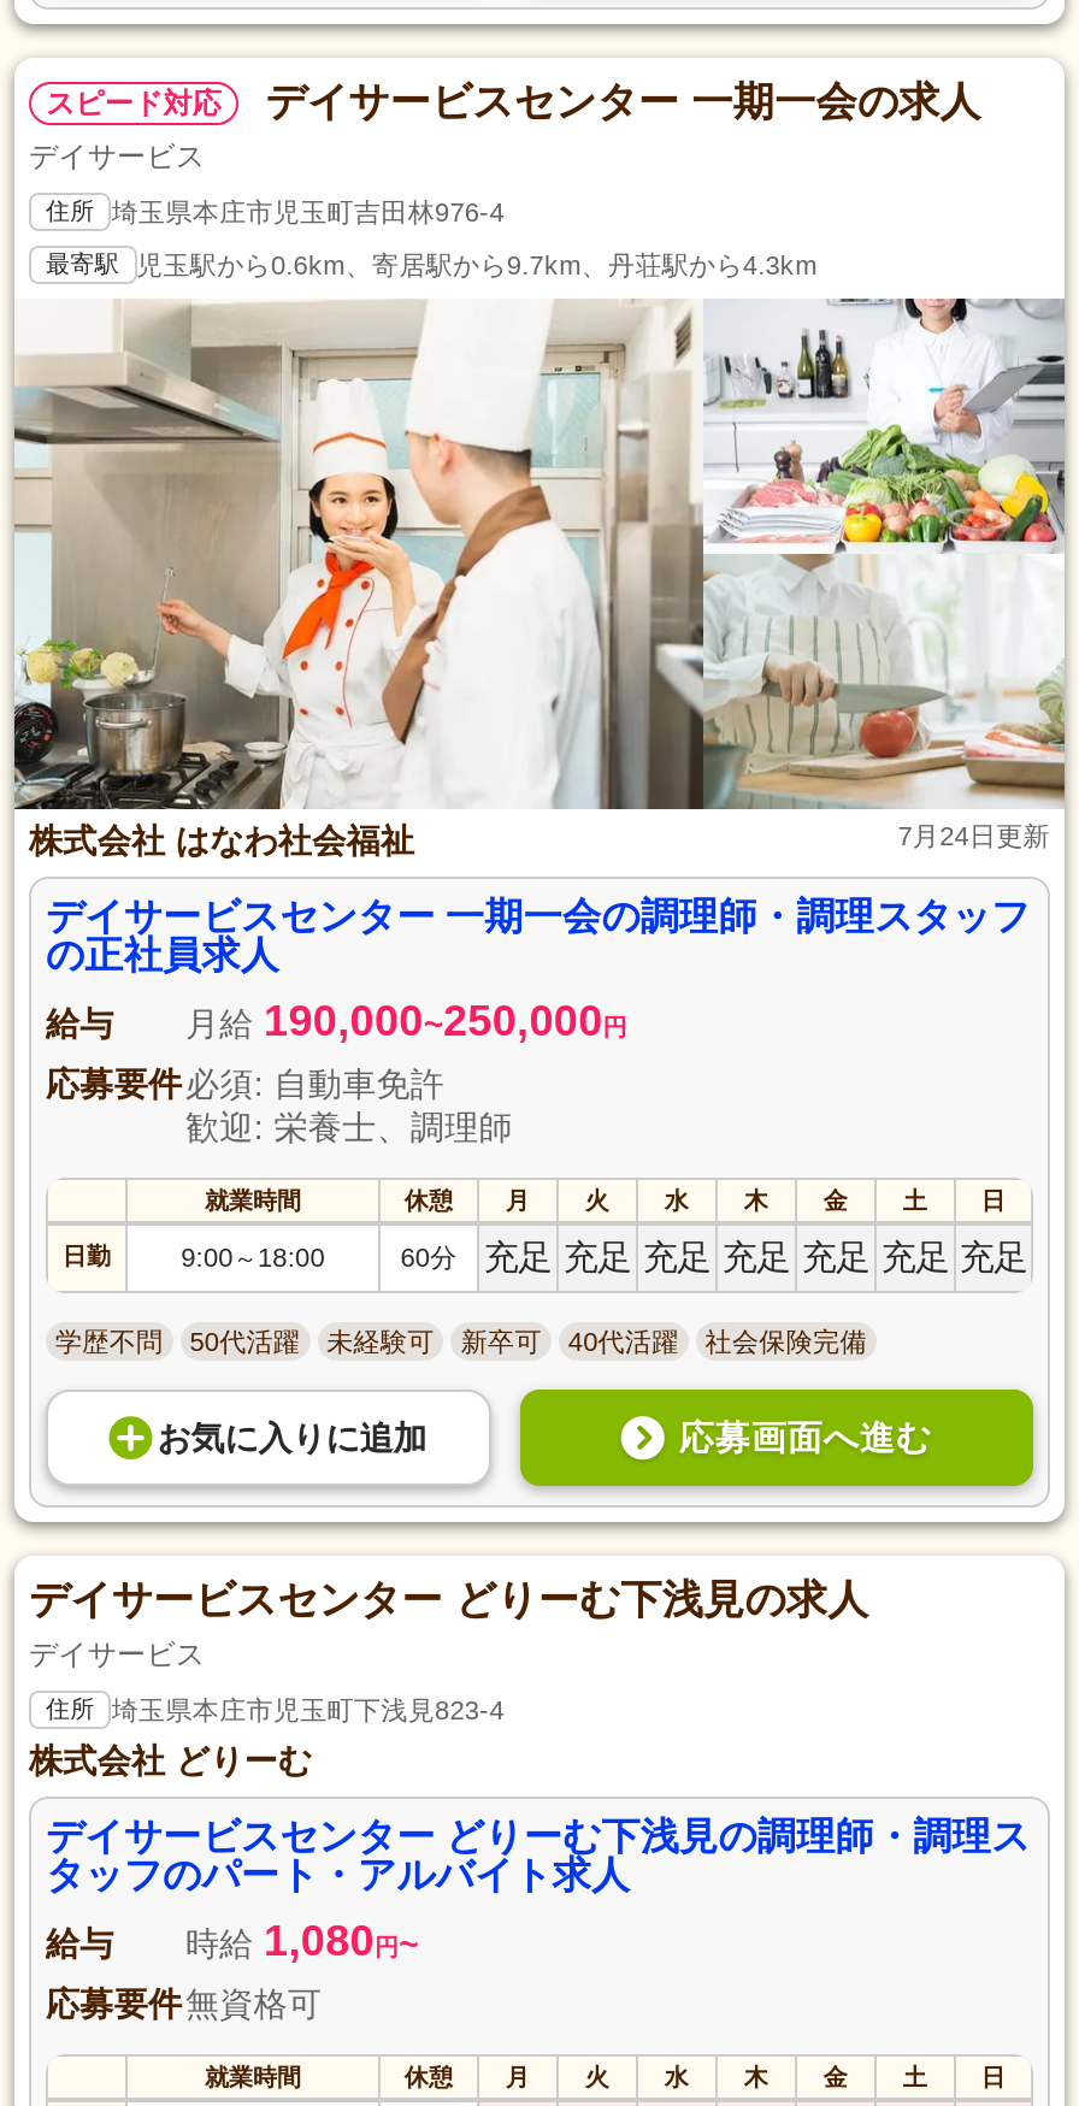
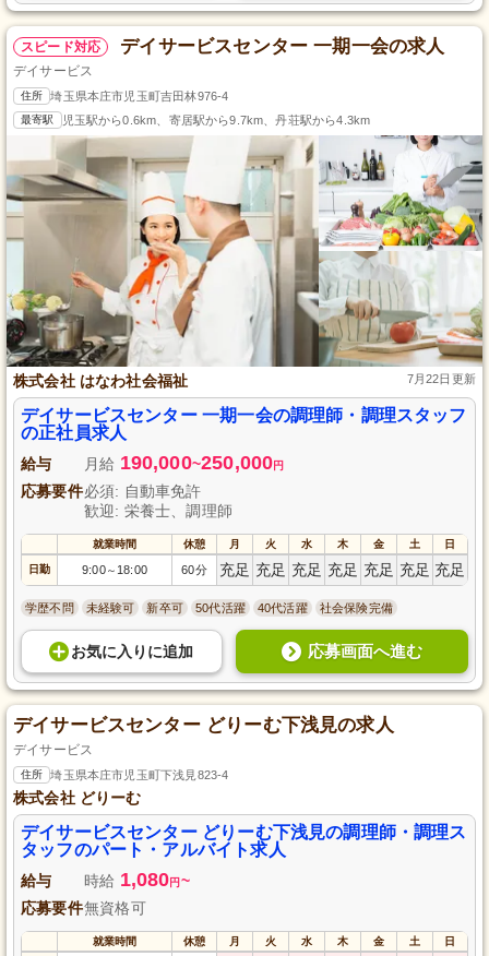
[898,821,1050,850] 7月24日更新 -> [407,372,476,385] 7月22日更新
[190,1327,300,1356] 50代活躍 -> none
none -> [195,601,245,614] 50代活躍

